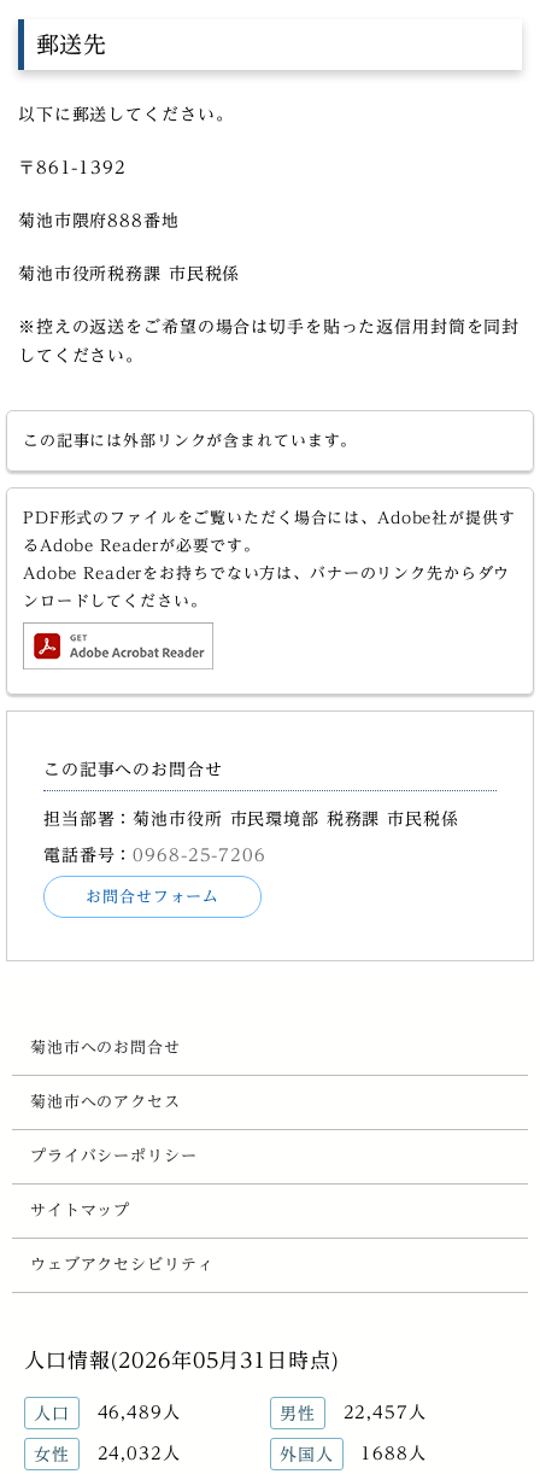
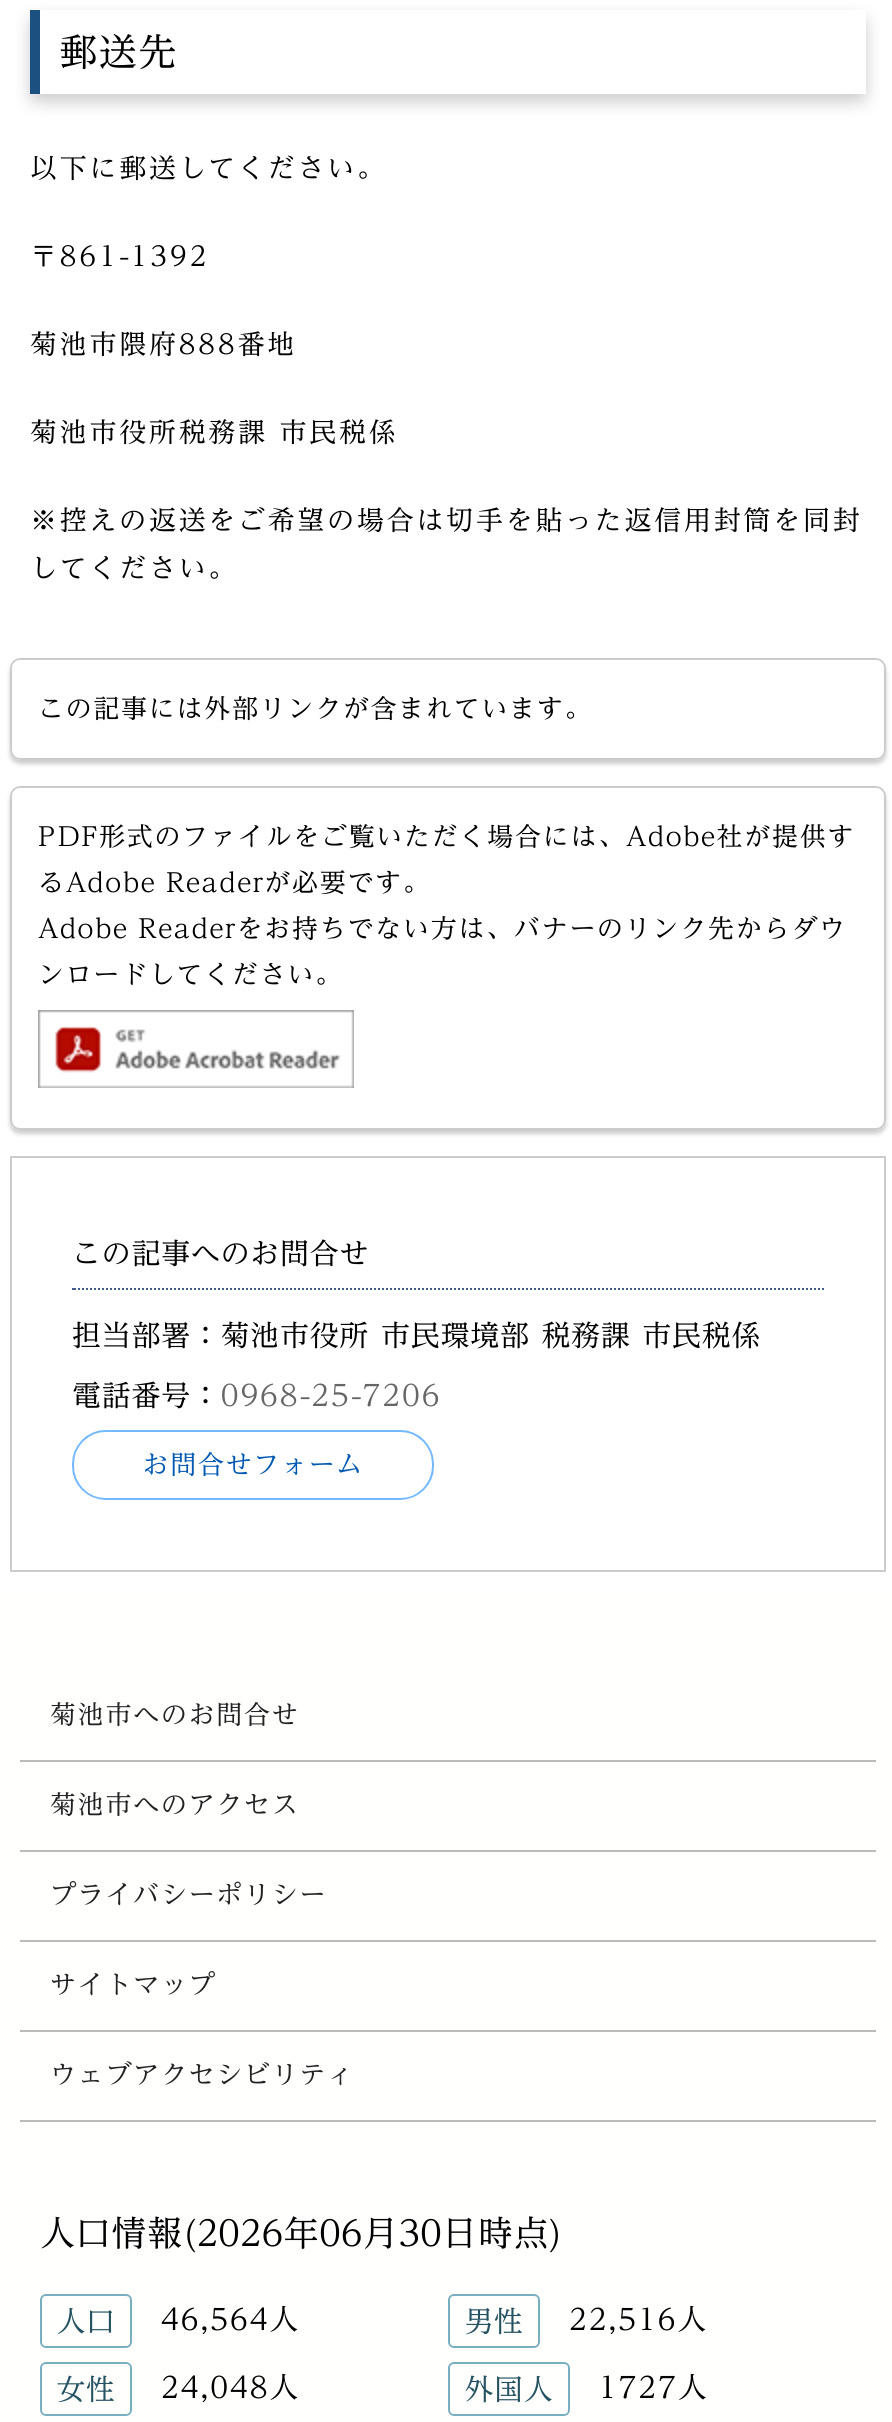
[24,1350,339,1370] 人口情報(2026年05月31日時点) -> [40,2216,563,2250] 人口情報(2026年06月30日時点)
[34,1403,180,1422] 人口 46,489人 -> [56,2304,299,2336] 人口 46,564人
[280,1403,426,1422] 男性 22,457人 -> [464,2304,707,2336] 男性 22,516人
[34,1444,180,1463] 女性 24,032人 -> [56,2372,299,2404] 女性 24,048人
[280,1444,426,1463] 外国人 1688人 -> [464,2372,707,2404] 外国人 1727人

